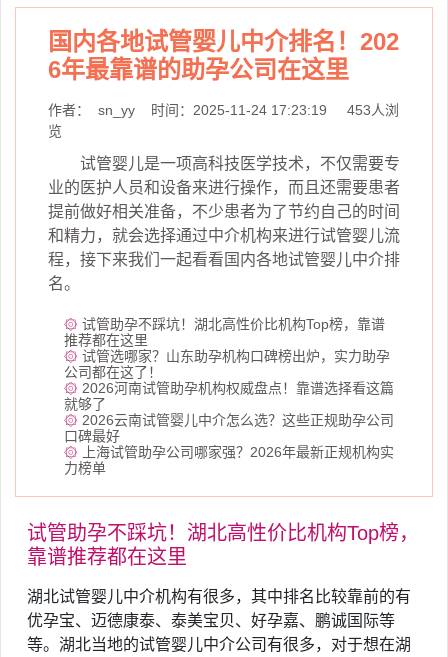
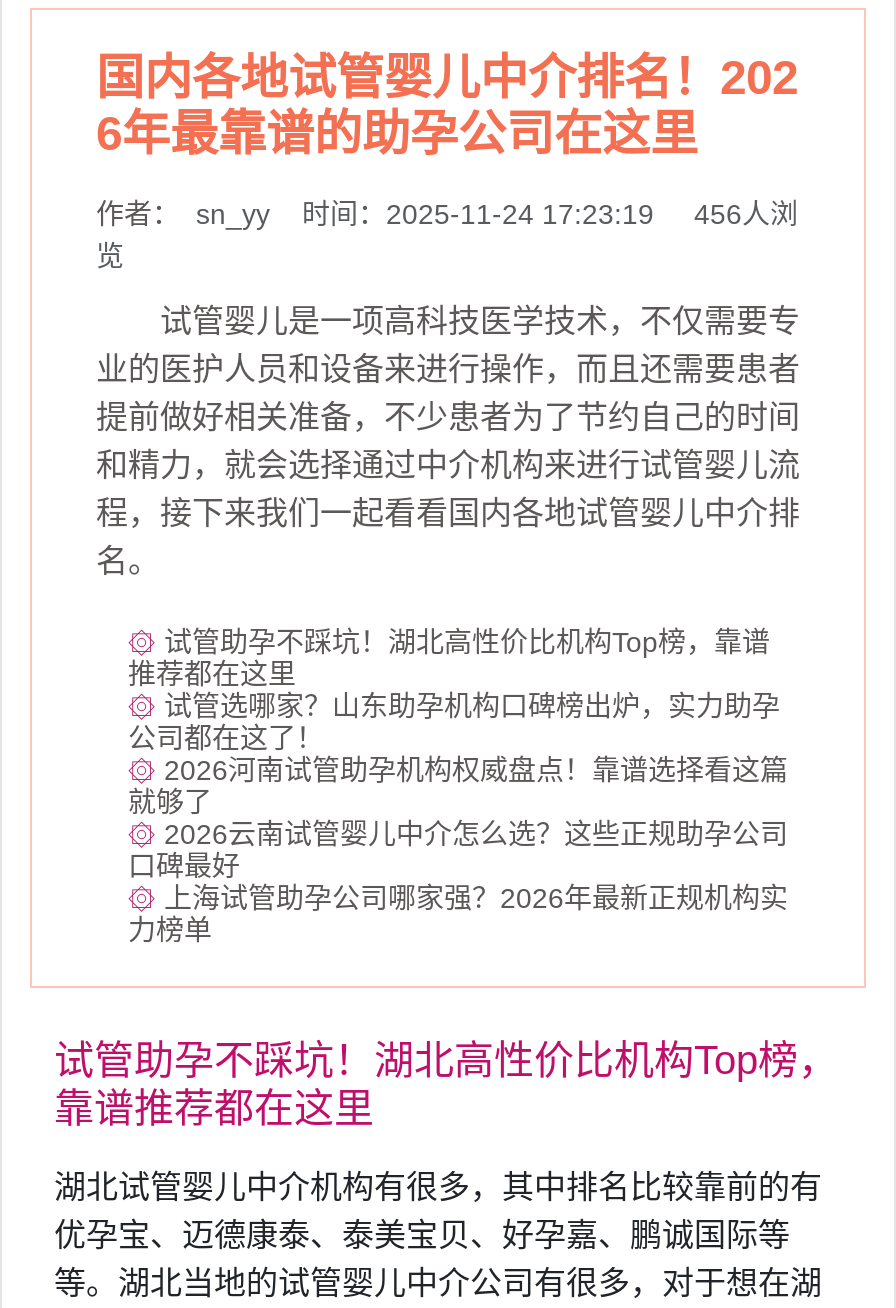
[48,102,399,118] 作者： sn_yy 时间：2025-11-24 17:23:19 453人浏 -> [96,198,798,230] 作者： sn_yy 时间：2025-11-24 17:23:19 456人浏

